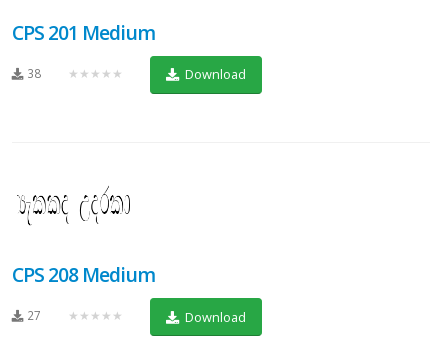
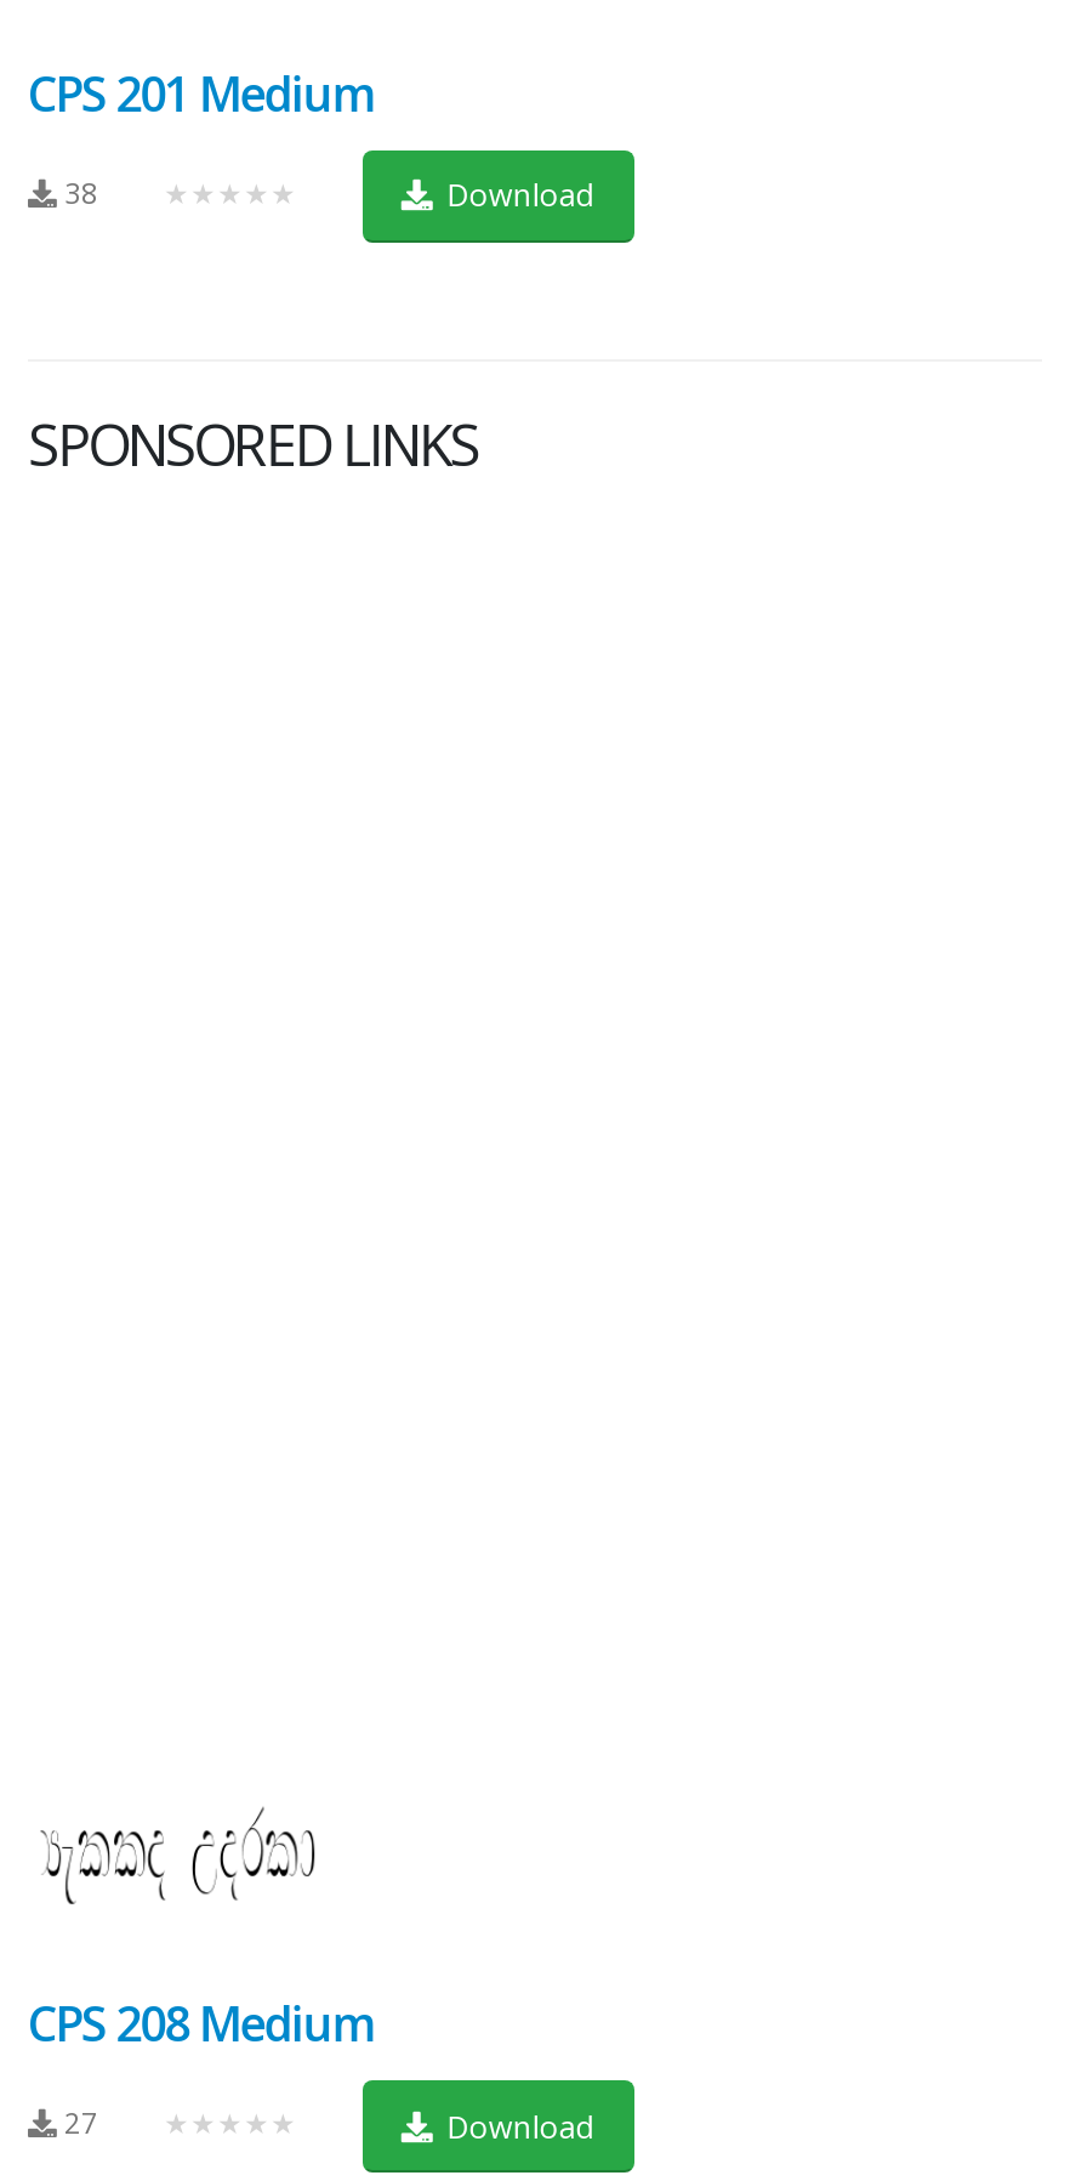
none -> [28,405,478,483] SPONSORED LINKS

